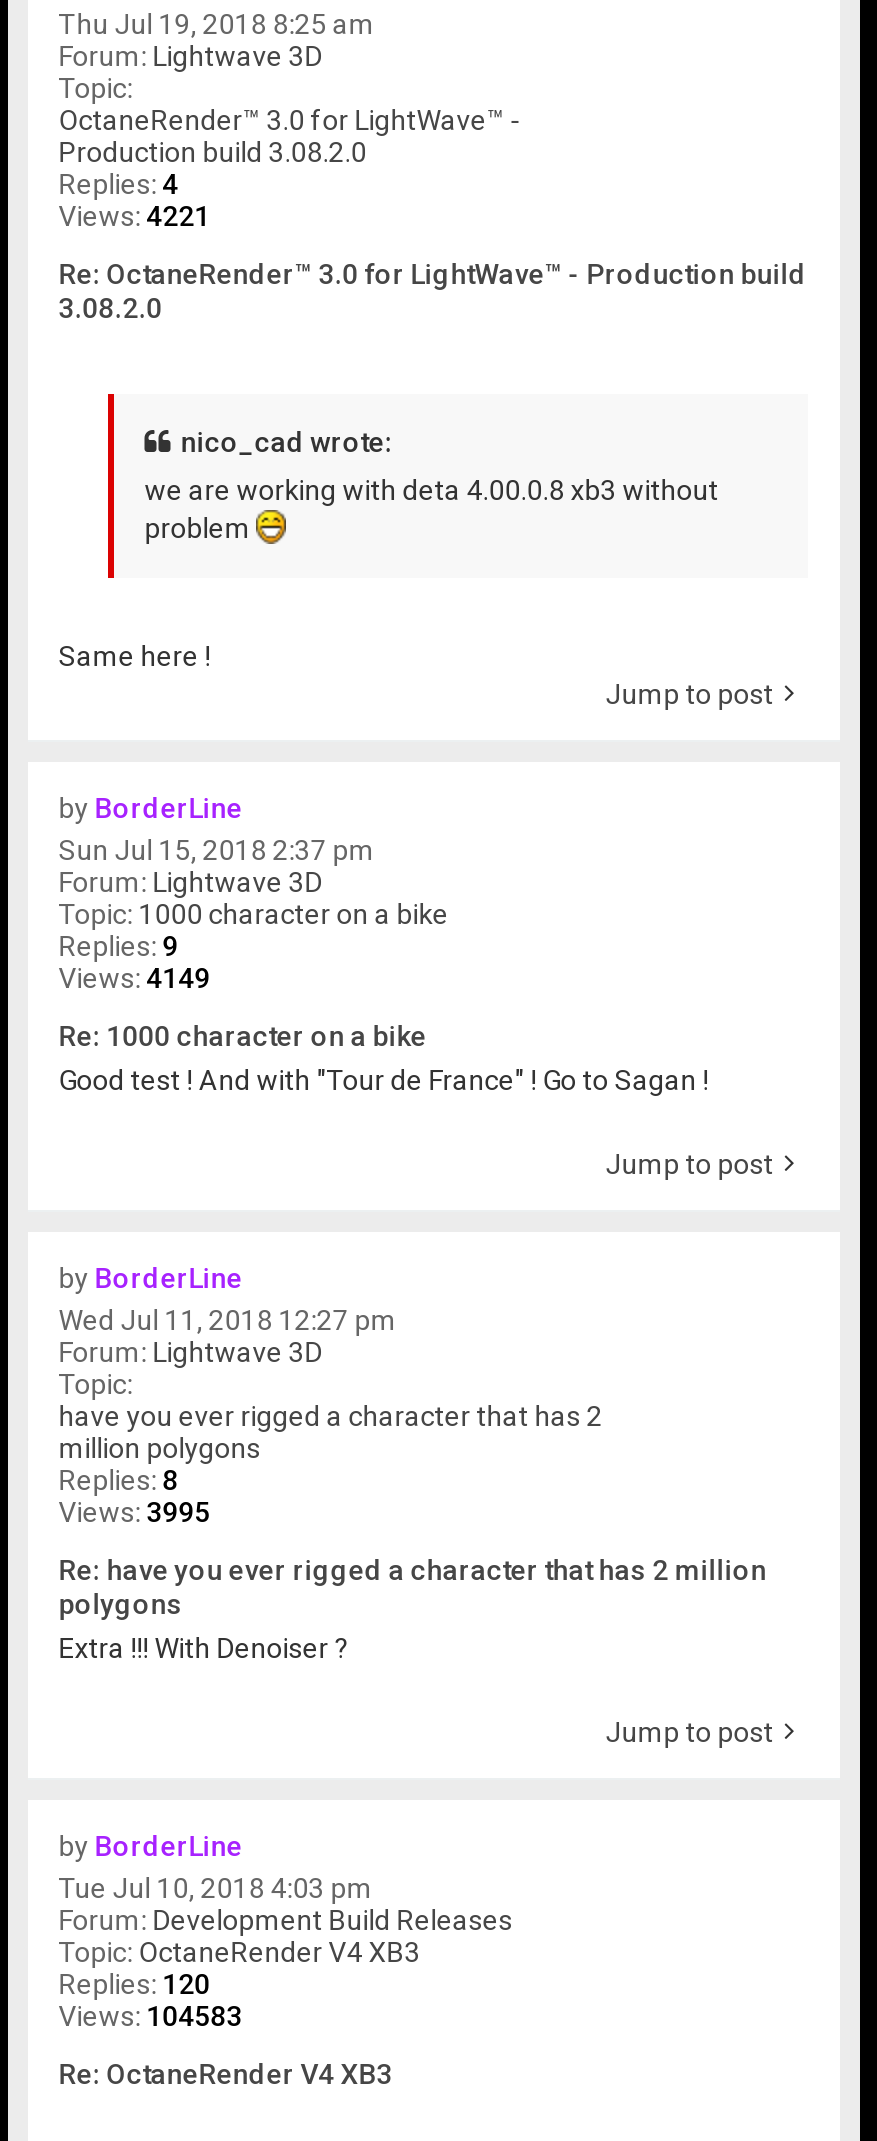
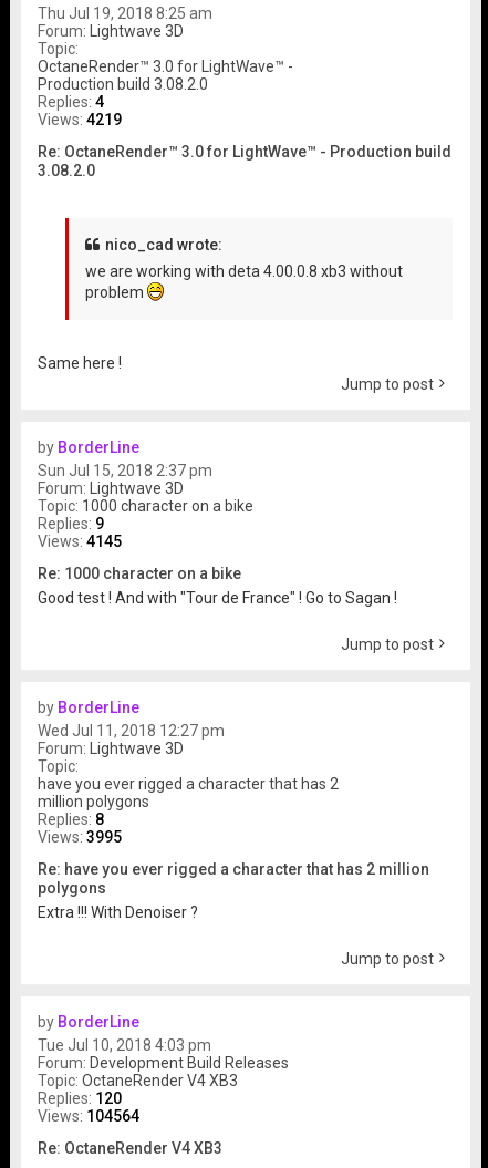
[58,199,210,231] Views: 4221 -> [38,110,122,128] Views: 4219
[58,962,210,994] Views: 4149 -> [38,532,122,550] Views: 4145
[58,2000,242,2032] Views: 104583 -> [38,1107,140,1125] Views: 104564

